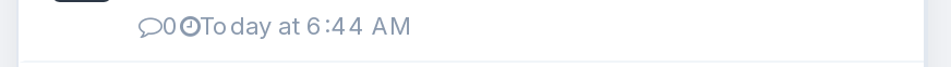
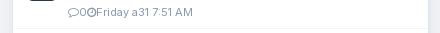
[162,11,411,41] 0 Today at 6:44 AM -> [79,5,193,19] 0 Friday a31 7:51 AM

